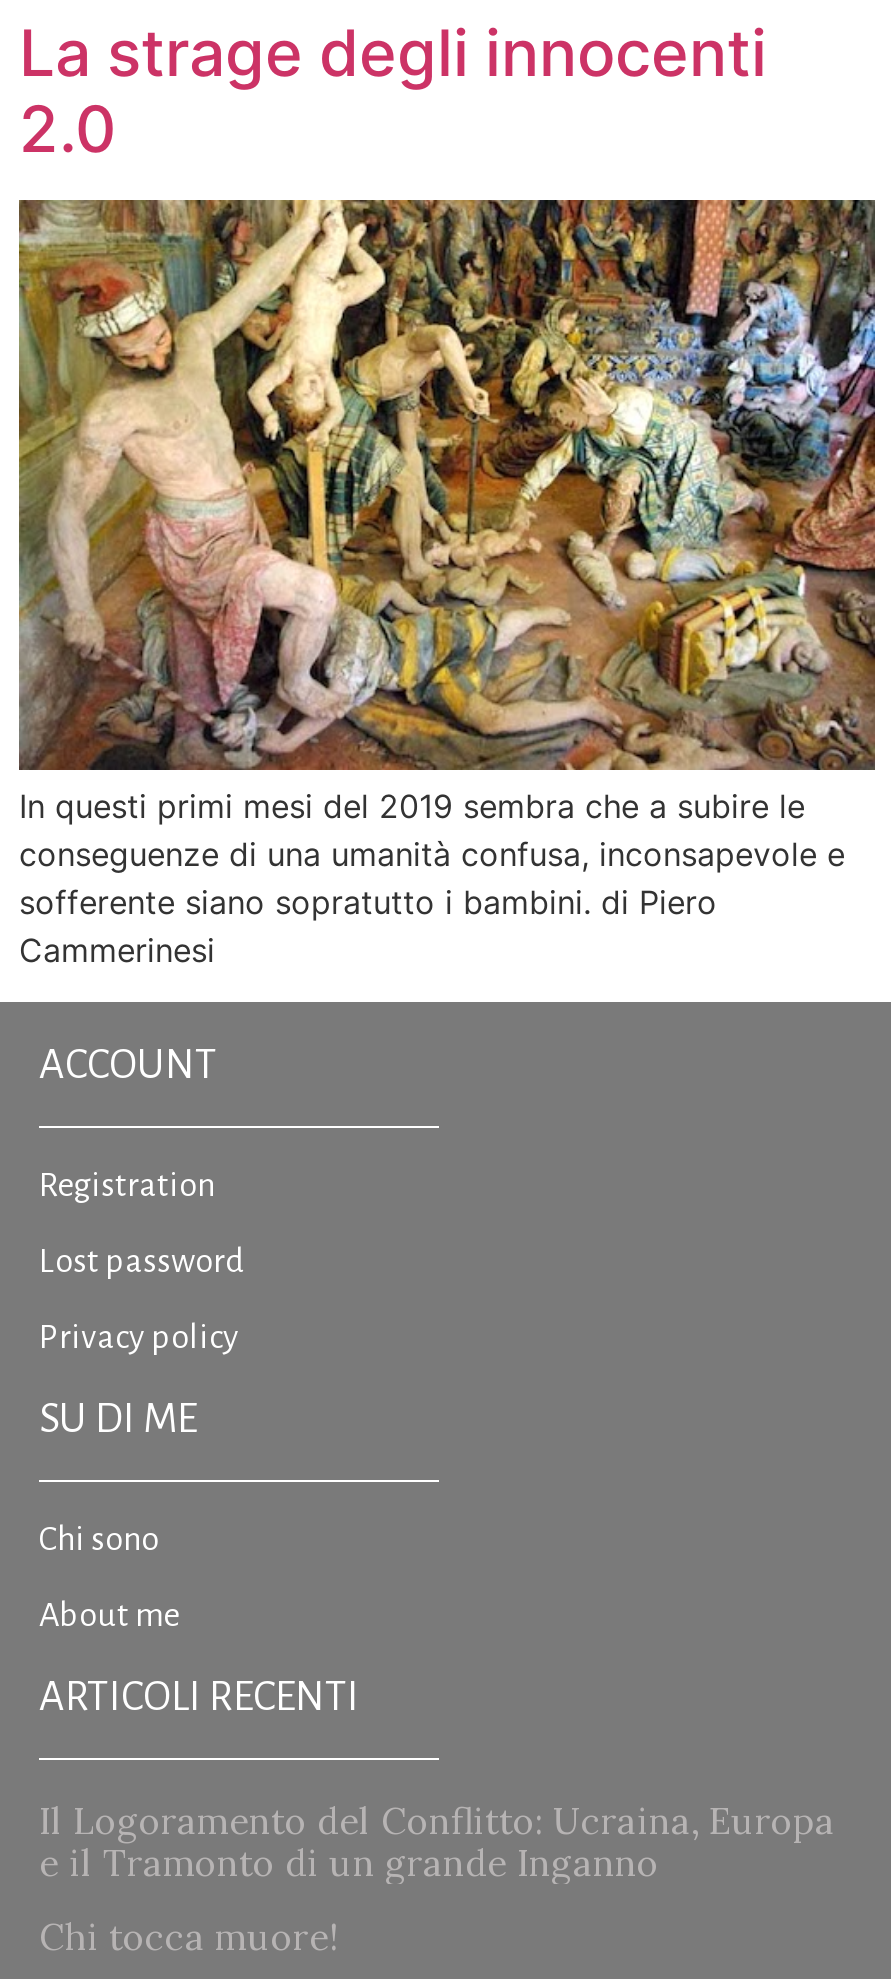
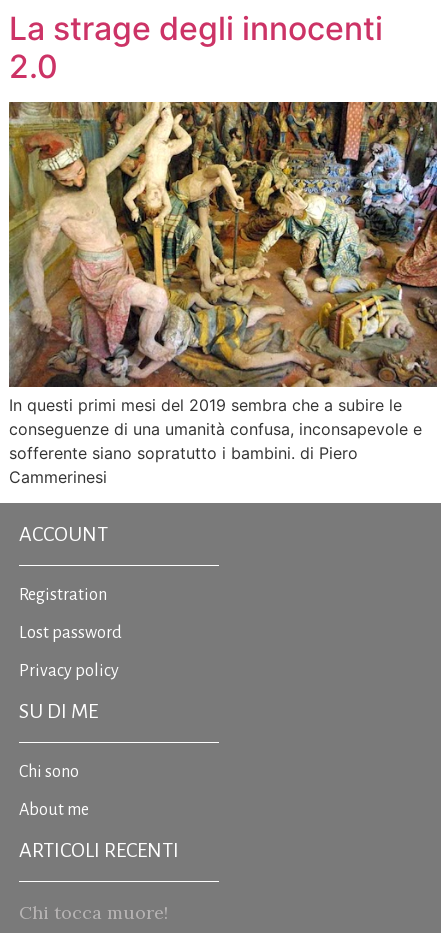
[39,1799,835,1887] Il Logoramento del Conflitto: Ucraina, Europa | e il Tramonto di un grande Inganno -> none

